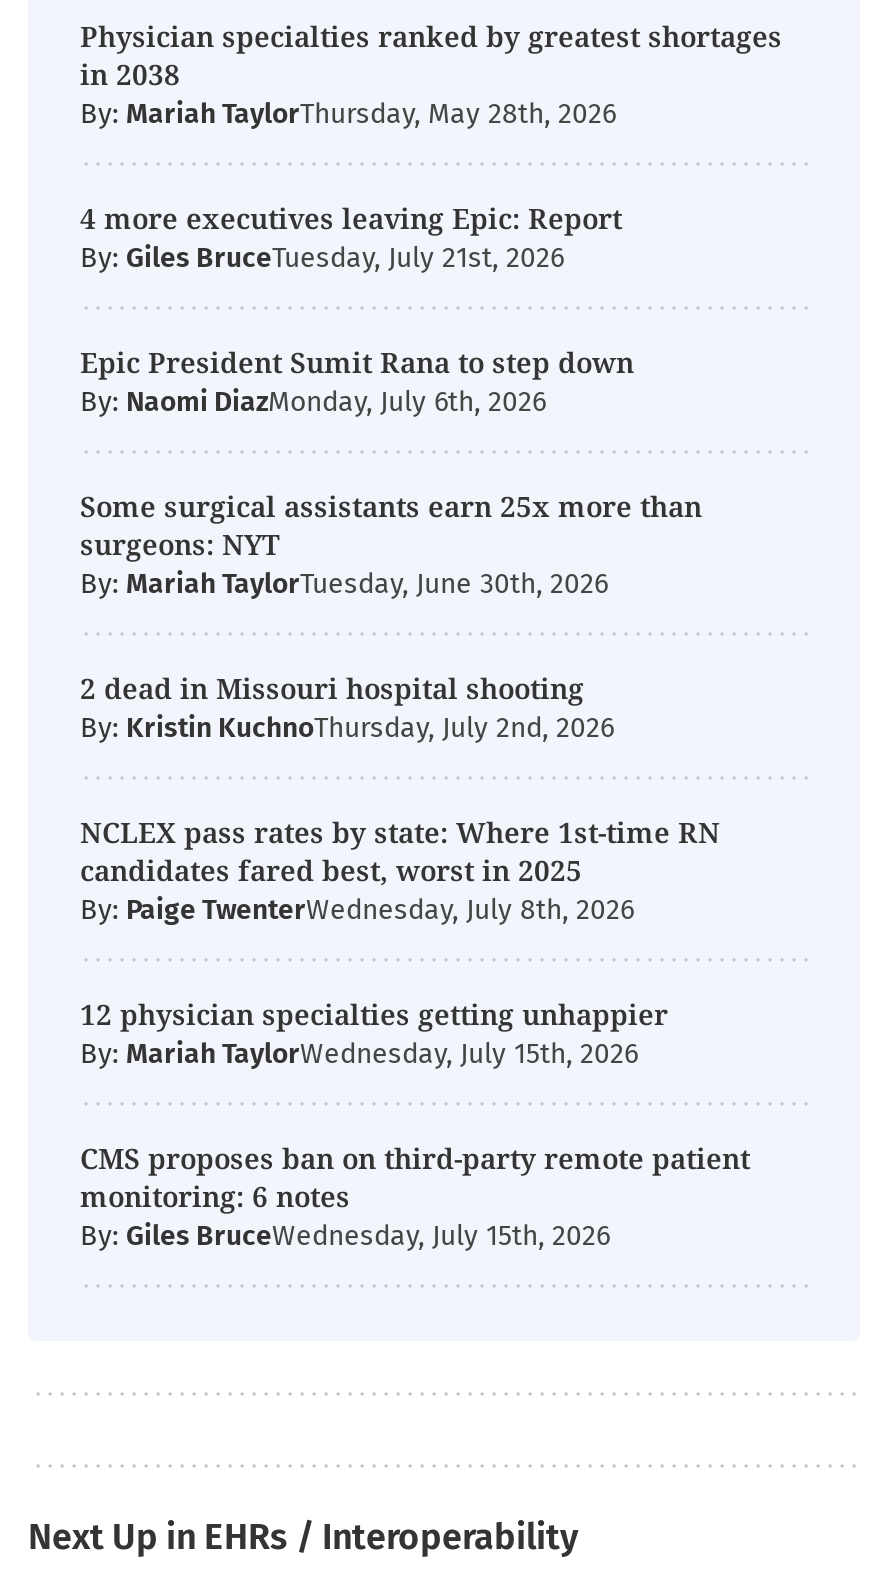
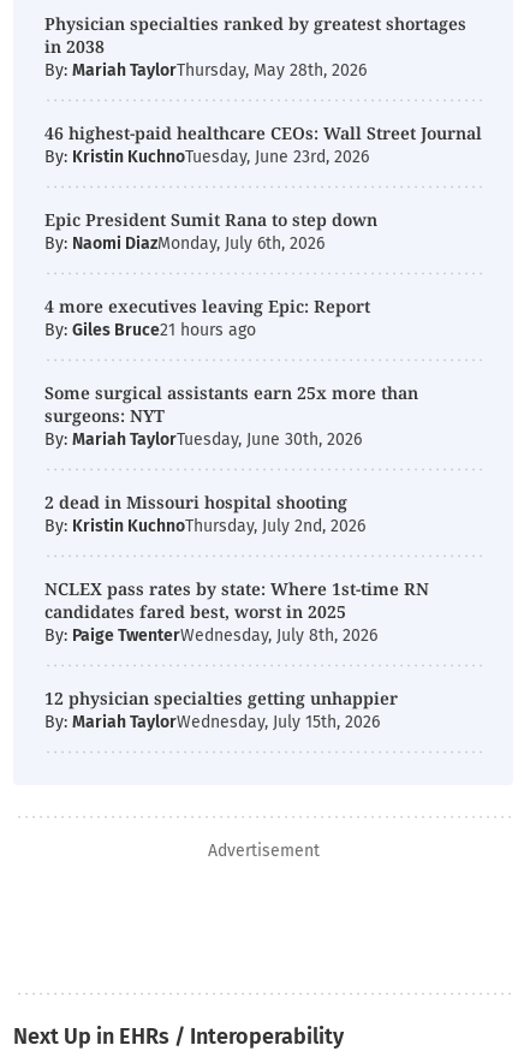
moved [80,199,622,237] -> [44,295,370,317]: 4 more executives leaving Epic: Report
[80,241,564,275] By: Giles BruceTuesday, July 21st, 2026 -> [44,121,482,167] 46 highest-paid healthcare CEOs: Wall Street Journal | By: Kristin KuchnoTuesday, June 23rd, 2026
none -> [44,320,256,340] By: Giles Bruce21 hours ago
[80,1139,750,1253] CMS proposes ban on third-party remote patient | monitoring: 6 notes | By: Giles BruceWednesday, July 15th, 2026 -> [207,841,319,861] Advertisement

